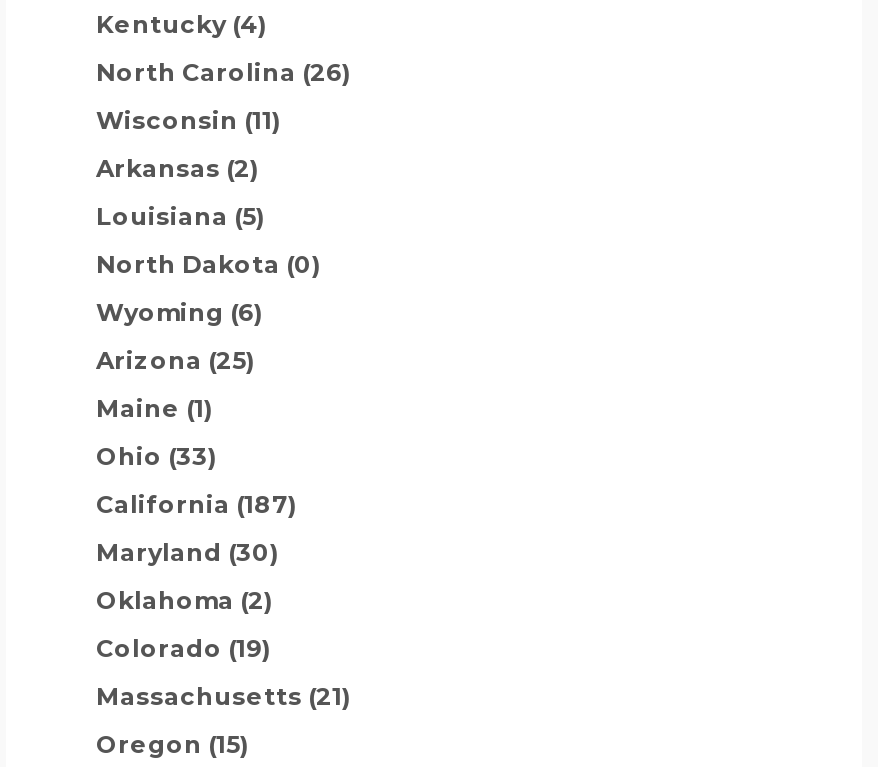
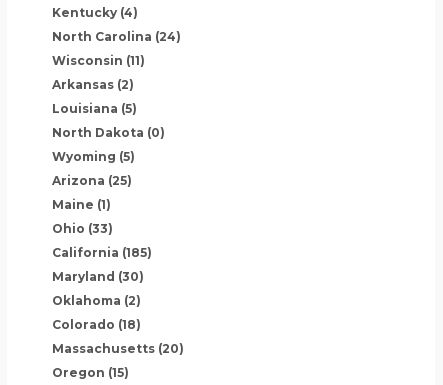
[96,56,352,86] North Carolina (26) -> [52,29,181,44] North Carolina (24)
[96,296,264,326] Wyoming (6) -> [52,149,135,164] Wyoming (5)
[96,488,298,518] California (187) -> [52,245,152,260] California (185)
[96,632,272,662] Colorado (19) -> [52,317,141,332] Colorado (18)
[96,680,352,710] Massachusetts (21) -> [52,341,184,356] Massachusetts (20)

